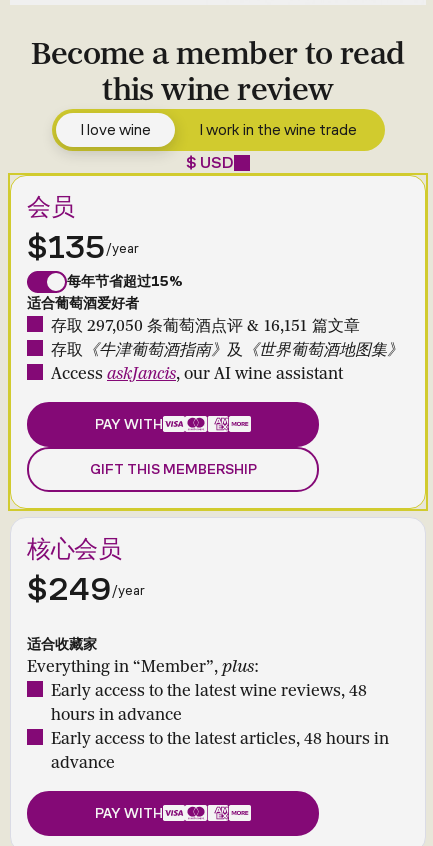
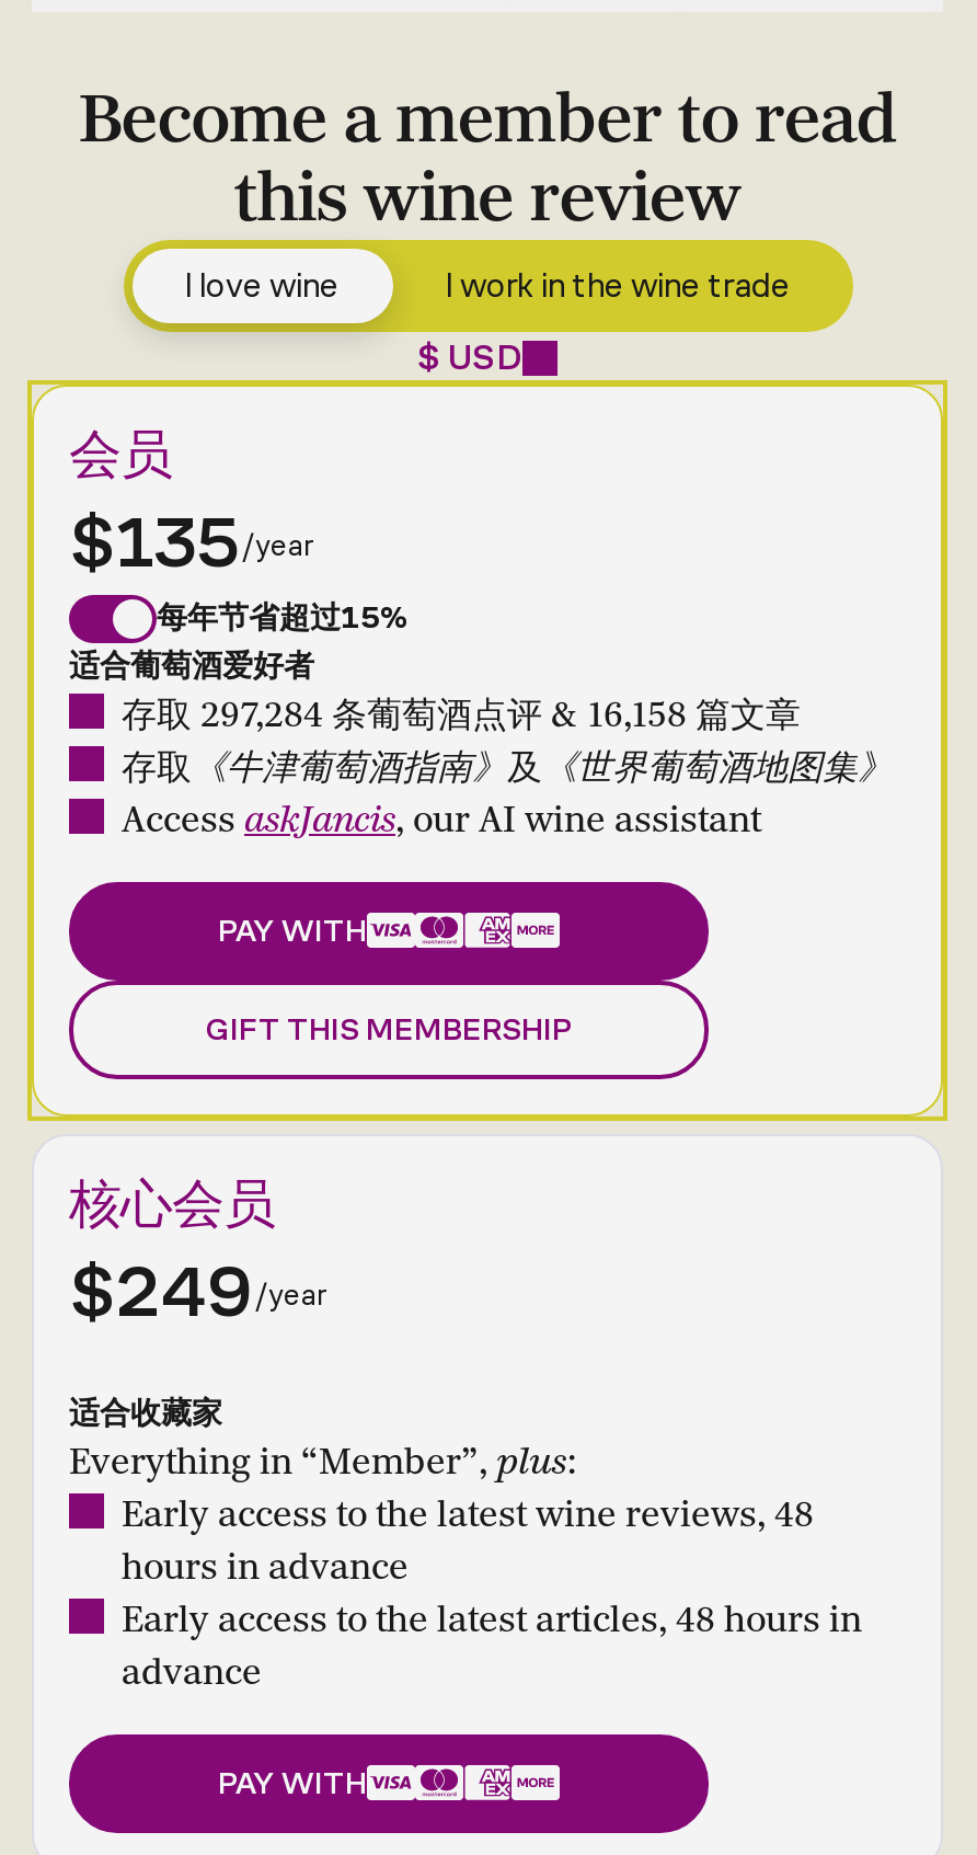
[51,315,360,336] 存取 297,050 条葡萄酒点评 & 16,151 篇文章 -> [122,691,801,737] 存取 297,284 条葡萄酒点评 & 16,158 篇文章

